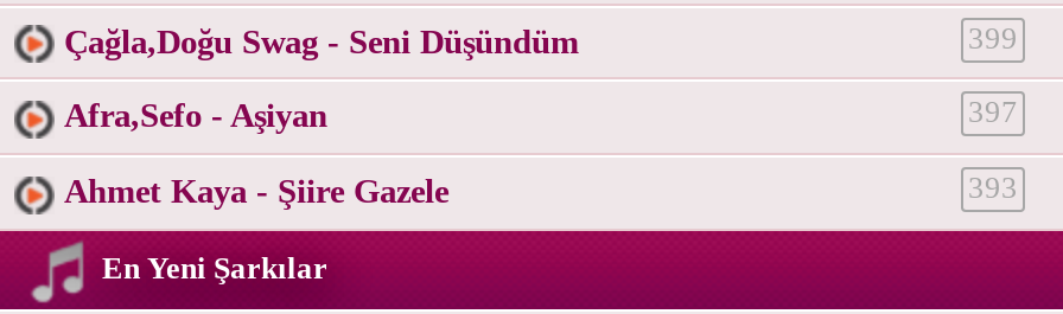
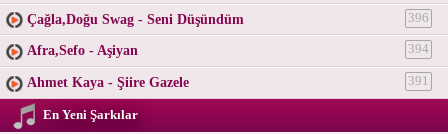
[968,22,1018,55] 399 -> [408,11,429,25] 396
[968,97,1018,130] 397 -> [408,42,429,56] 394
[968,172,1018,205] 393 -> [408,74,429,88] 391

